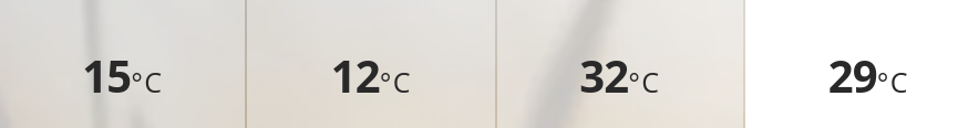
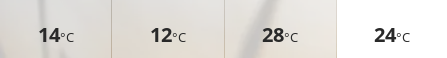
[82,45,162,106] 15°C -> [38,20,74,48] 14°C
[579,45,659,106] 32°C -> [262,20,298,48] 28°C
[828,45,908,106] 29°C -> [374,20,410,48] 24°C

